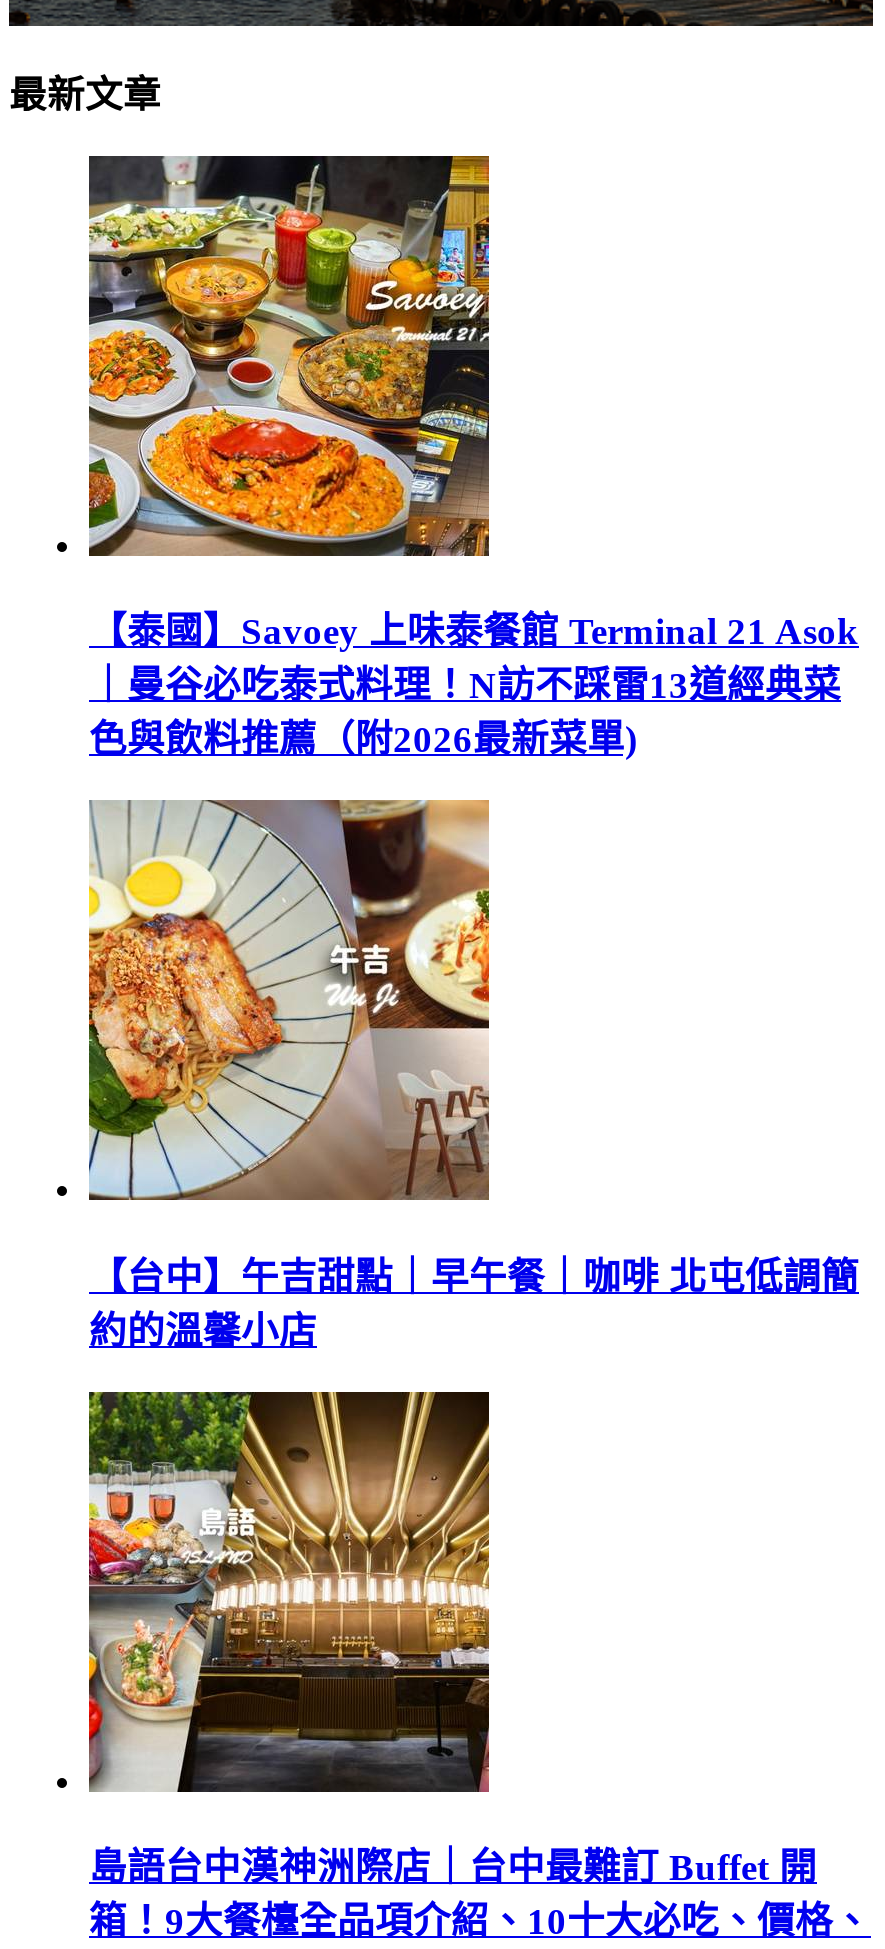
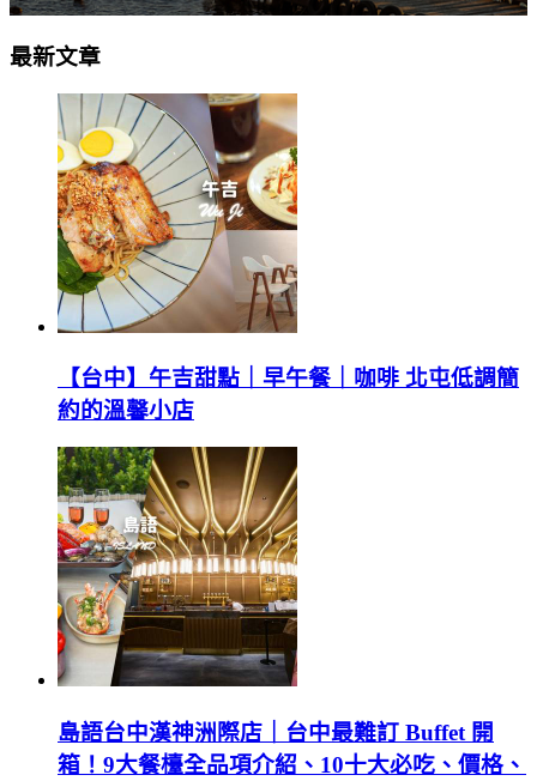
[87,154,859,761] [image] | 【泰國】Savoey 上味泰餐館 Terminal 21 Asok | ｜曼谷必吃泰式料理！N訪不踩雷13道經典菜 | 色與飲料推薦（附2026最新菜單) -> none

